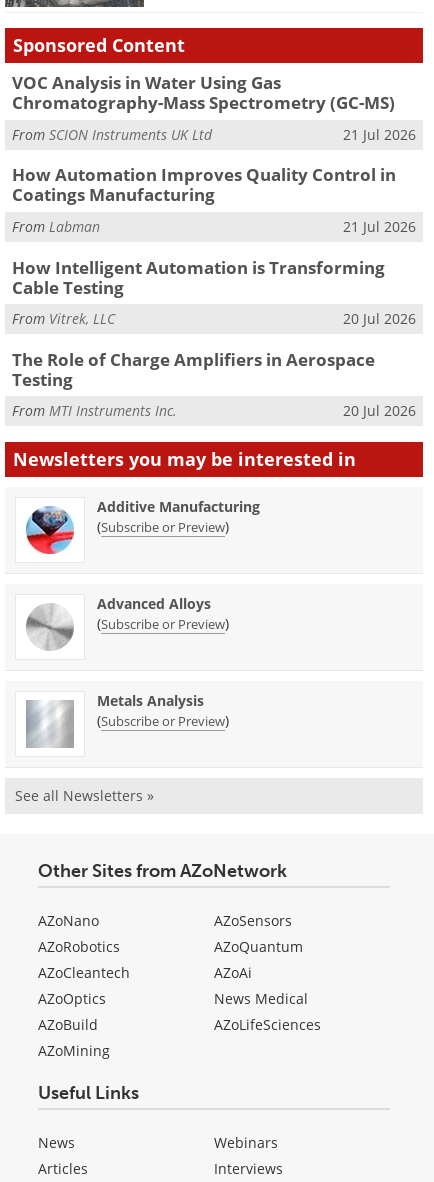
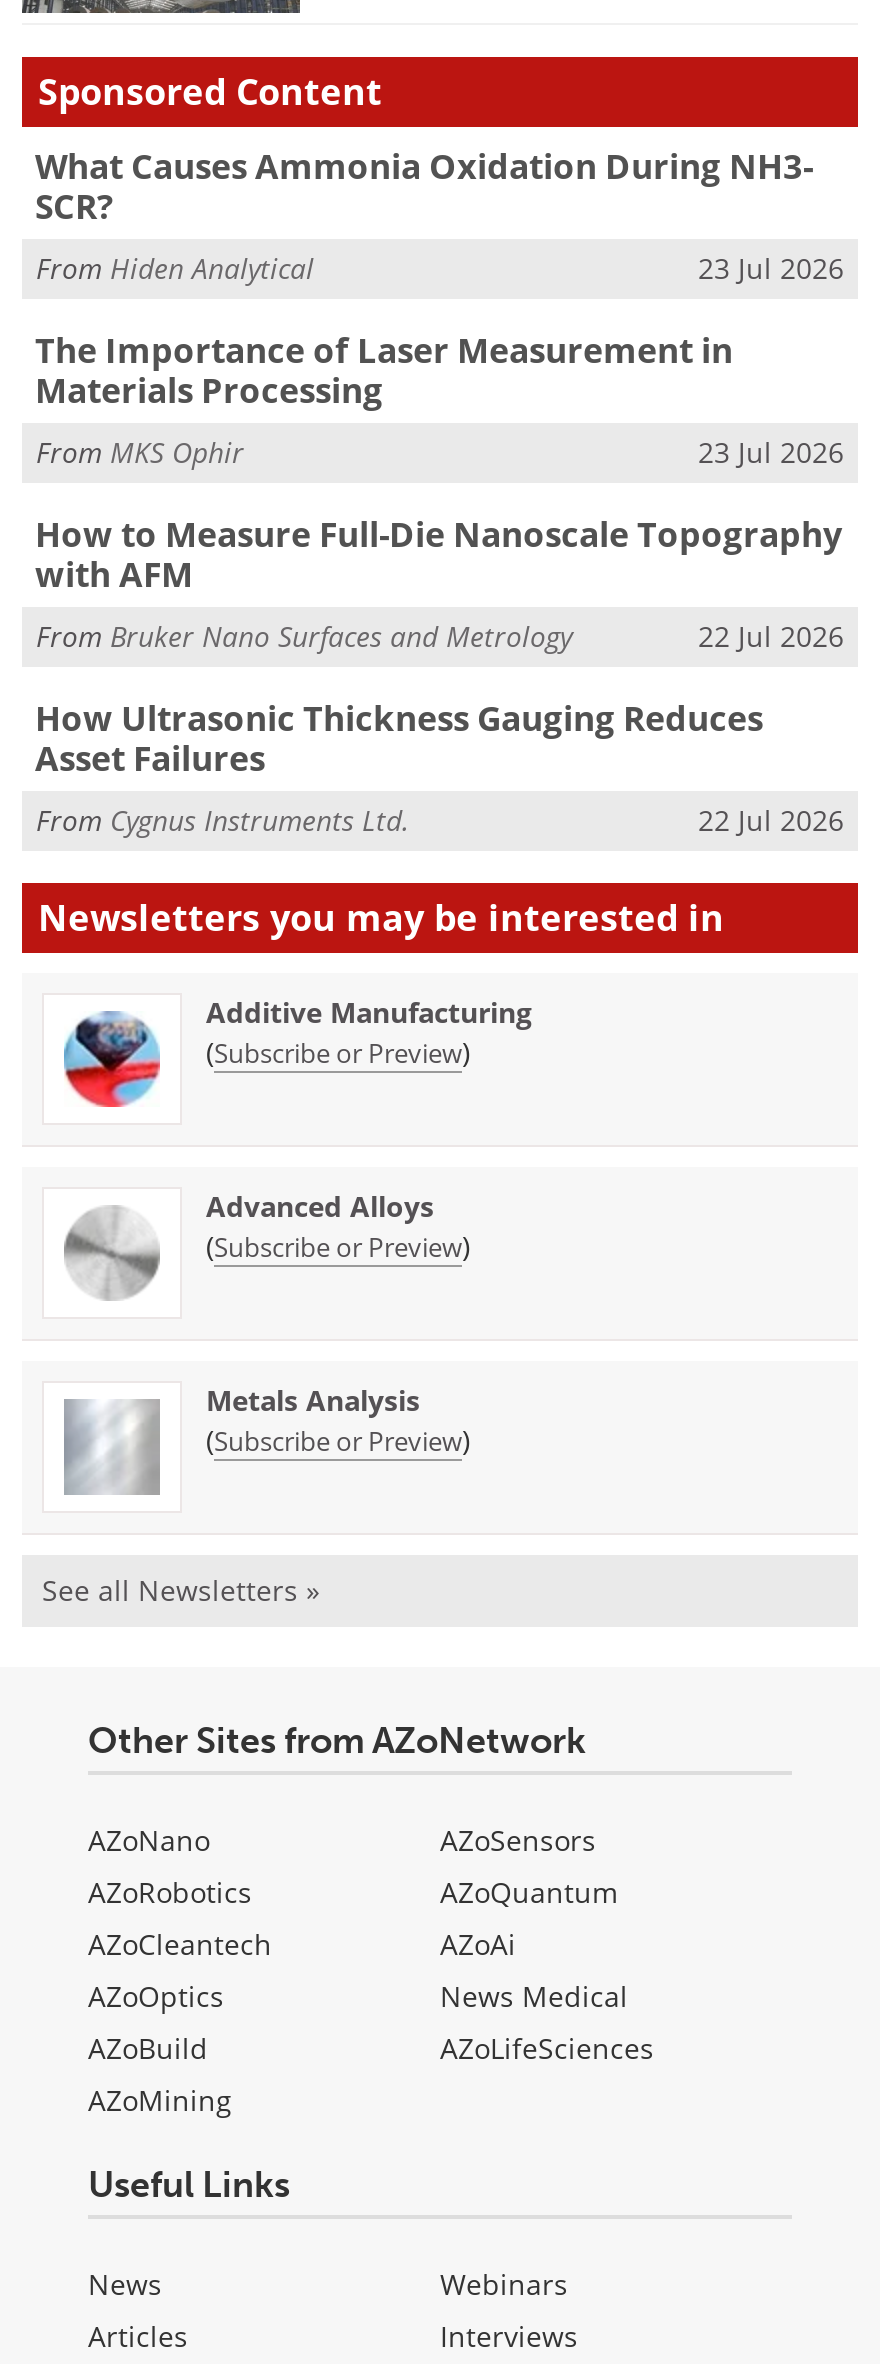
[11,71,394,114] VOC Analysis in Water Using Gas | Chromatography-Mass Spectrometry (GC-MS) -> [35,143,813,229] What Causes Ammonia Oxidation During NH3- | SCR?
[12,125,416,144] From SCION Instruments UK Ltd | 21 Jul 2026 -> [36,250,844,288] From Hiden Analytical | 23 Jul 2026
[11,163,395,206] How Automation Improves Quality Control in | Coatings Manufacturing -> [35,327,733,413] The Importance of Laser Measurement in | Materials Processing
[12,217,416,236] From Labman | 21 Jul 2026 -> [36,434,844,472] From MKS Ophir | 23 Jul 2026
[11,256,384,299] How Intelligent Automation is Transforming | Cable Testing -> [35,511,843,597] How to Measure Full-Die Nanoscale Topography | with AFM
[12,309,416,328] From Vitrek, LLC | 20 Jul 2026 -> [36,618,844,656] From Bruker Nano Surfaces and Metrology | 22 Jul 2026
[11,348,374,391] The Role of Charge Amplifiers in Aerospace | Testing -> [35,695,763,781] How Ultrasonic Thickness Gauging Reduces | Asset Failures
[12,401,416,420] From MTI Instruments Inc. | 20 Jul 2026 -> [36,802,844,840] From Cygnus Instruments Ltd. | 22 Jul 2026

